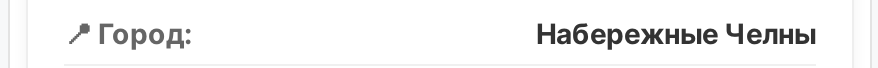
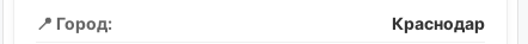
[536,17,816,51] Набережные Челны -> [392,14,485,34] Краснодар

